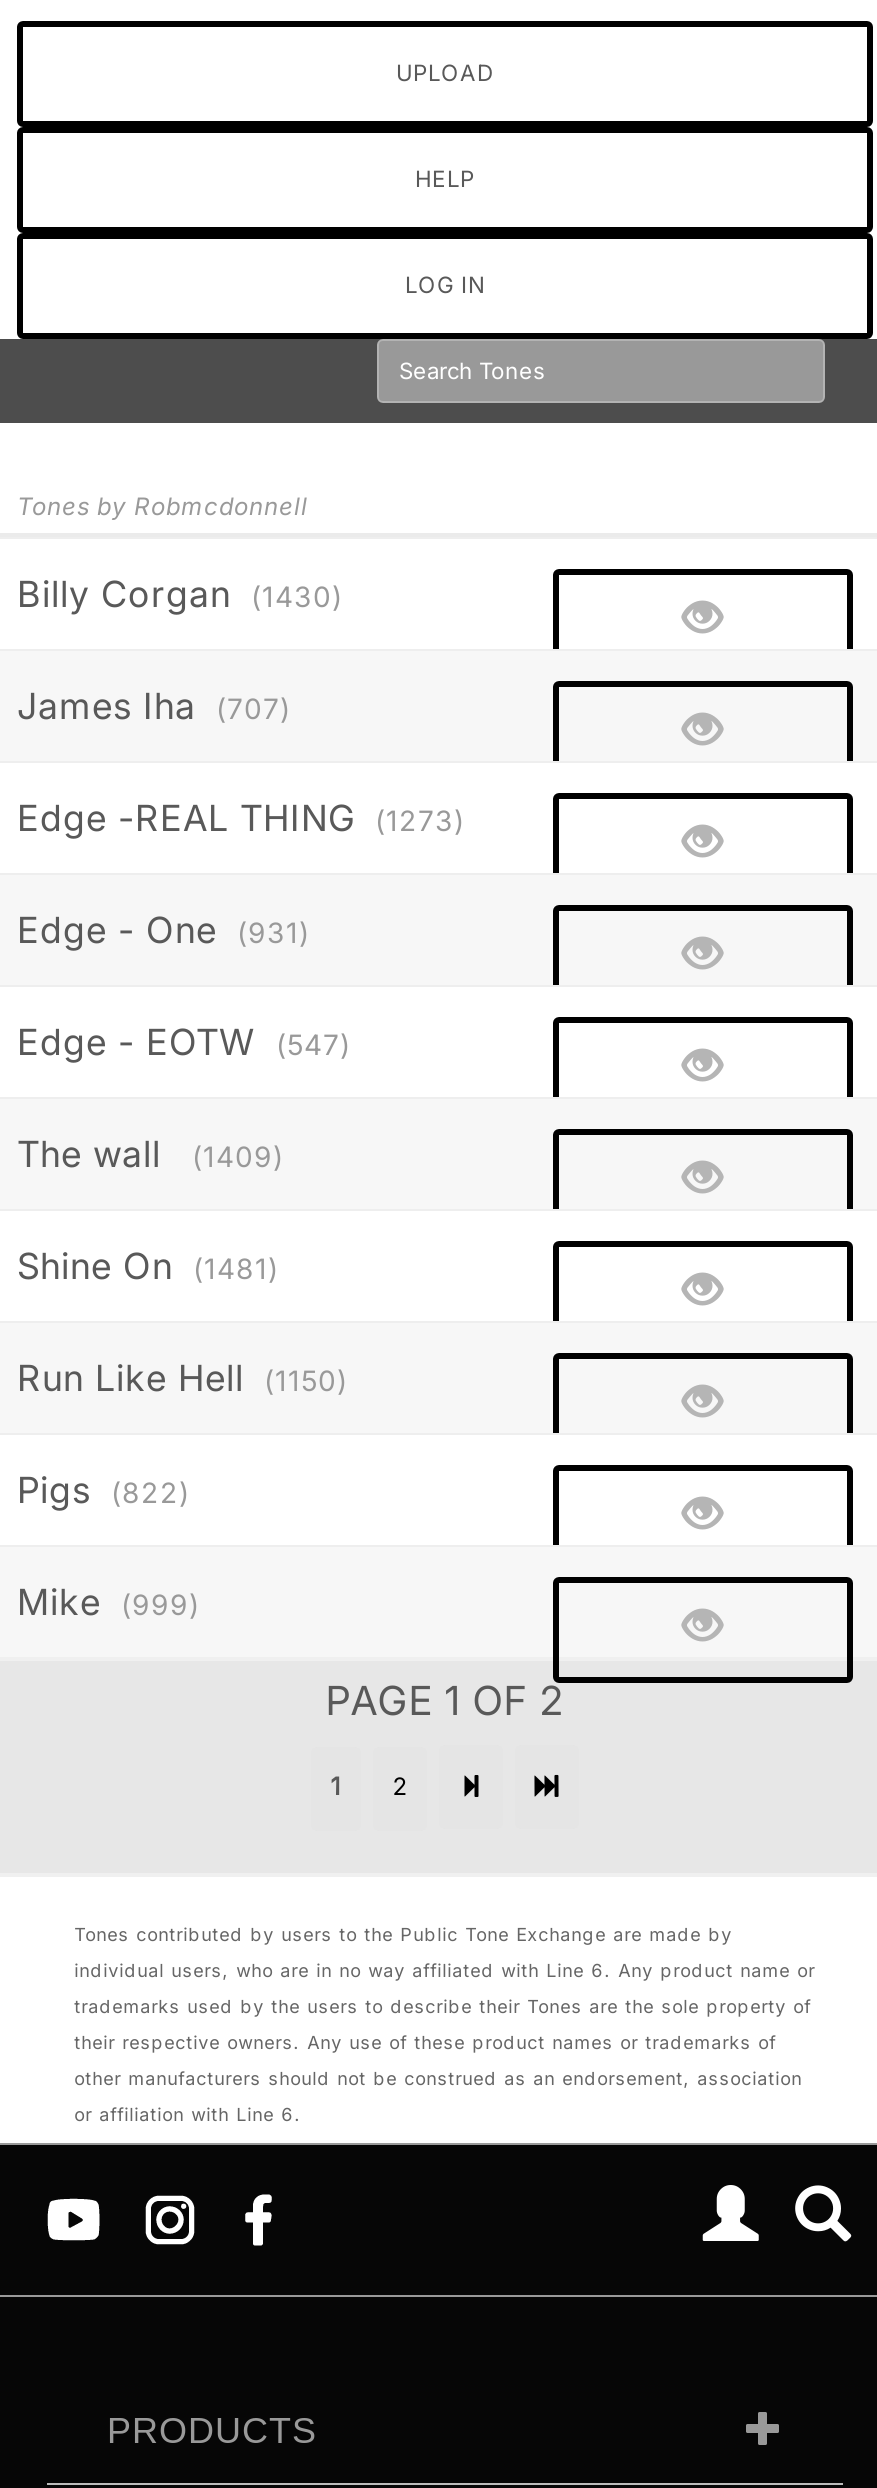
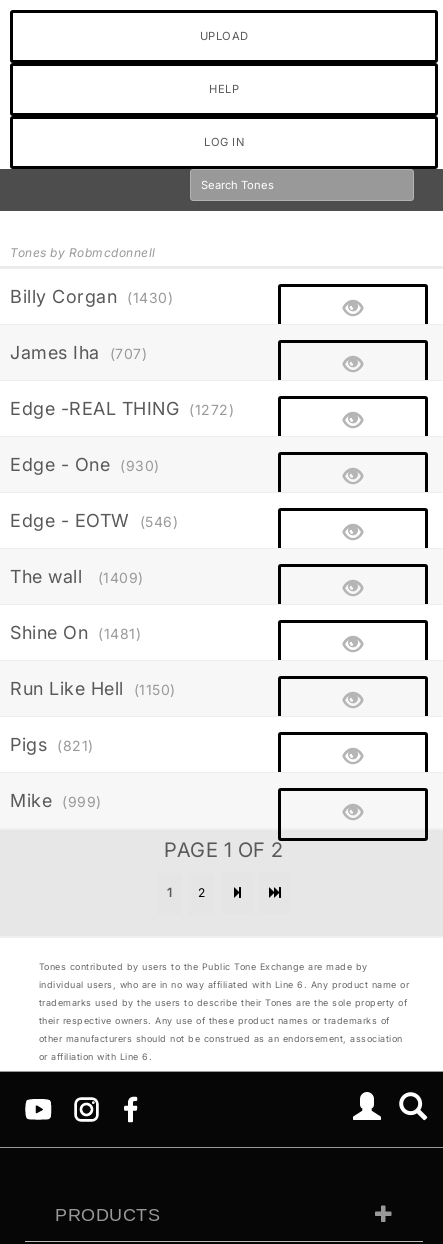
[17,797,465,839] Edge -REAL THING (1273) -> [10,398,234,419] Edge -REAL THING (1272)
[17,909,310,951] Edge - One (931) -> [10,454,159,475] Edge - One (930)
[17,1021,351,1063] Edge - EOTW (547) -> [10,510,178,531] Edge - EOTW (546)
[17,1469,190,1511] Pigs (822) -> [10,734,93,755] Pigs (821)

